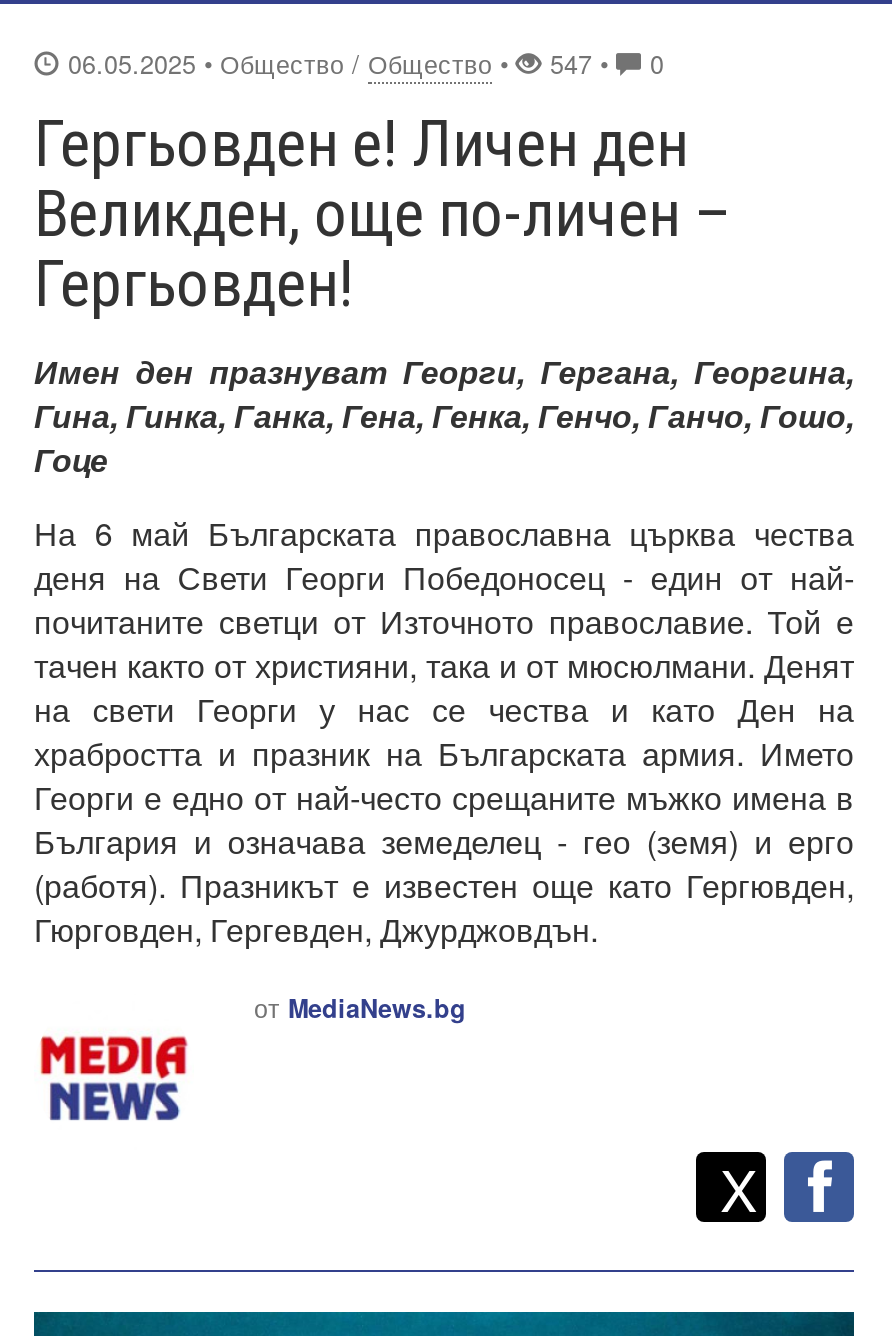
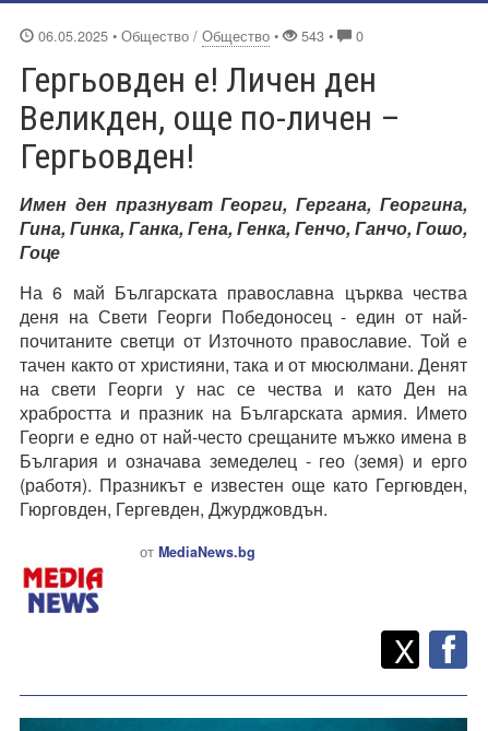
[68,45,664,81] 06.05.2025 • Общество / Общество • 547 • 0 -> [38,26,364,45] 06.05.2025 • Общество / Общество • 543 • 0

